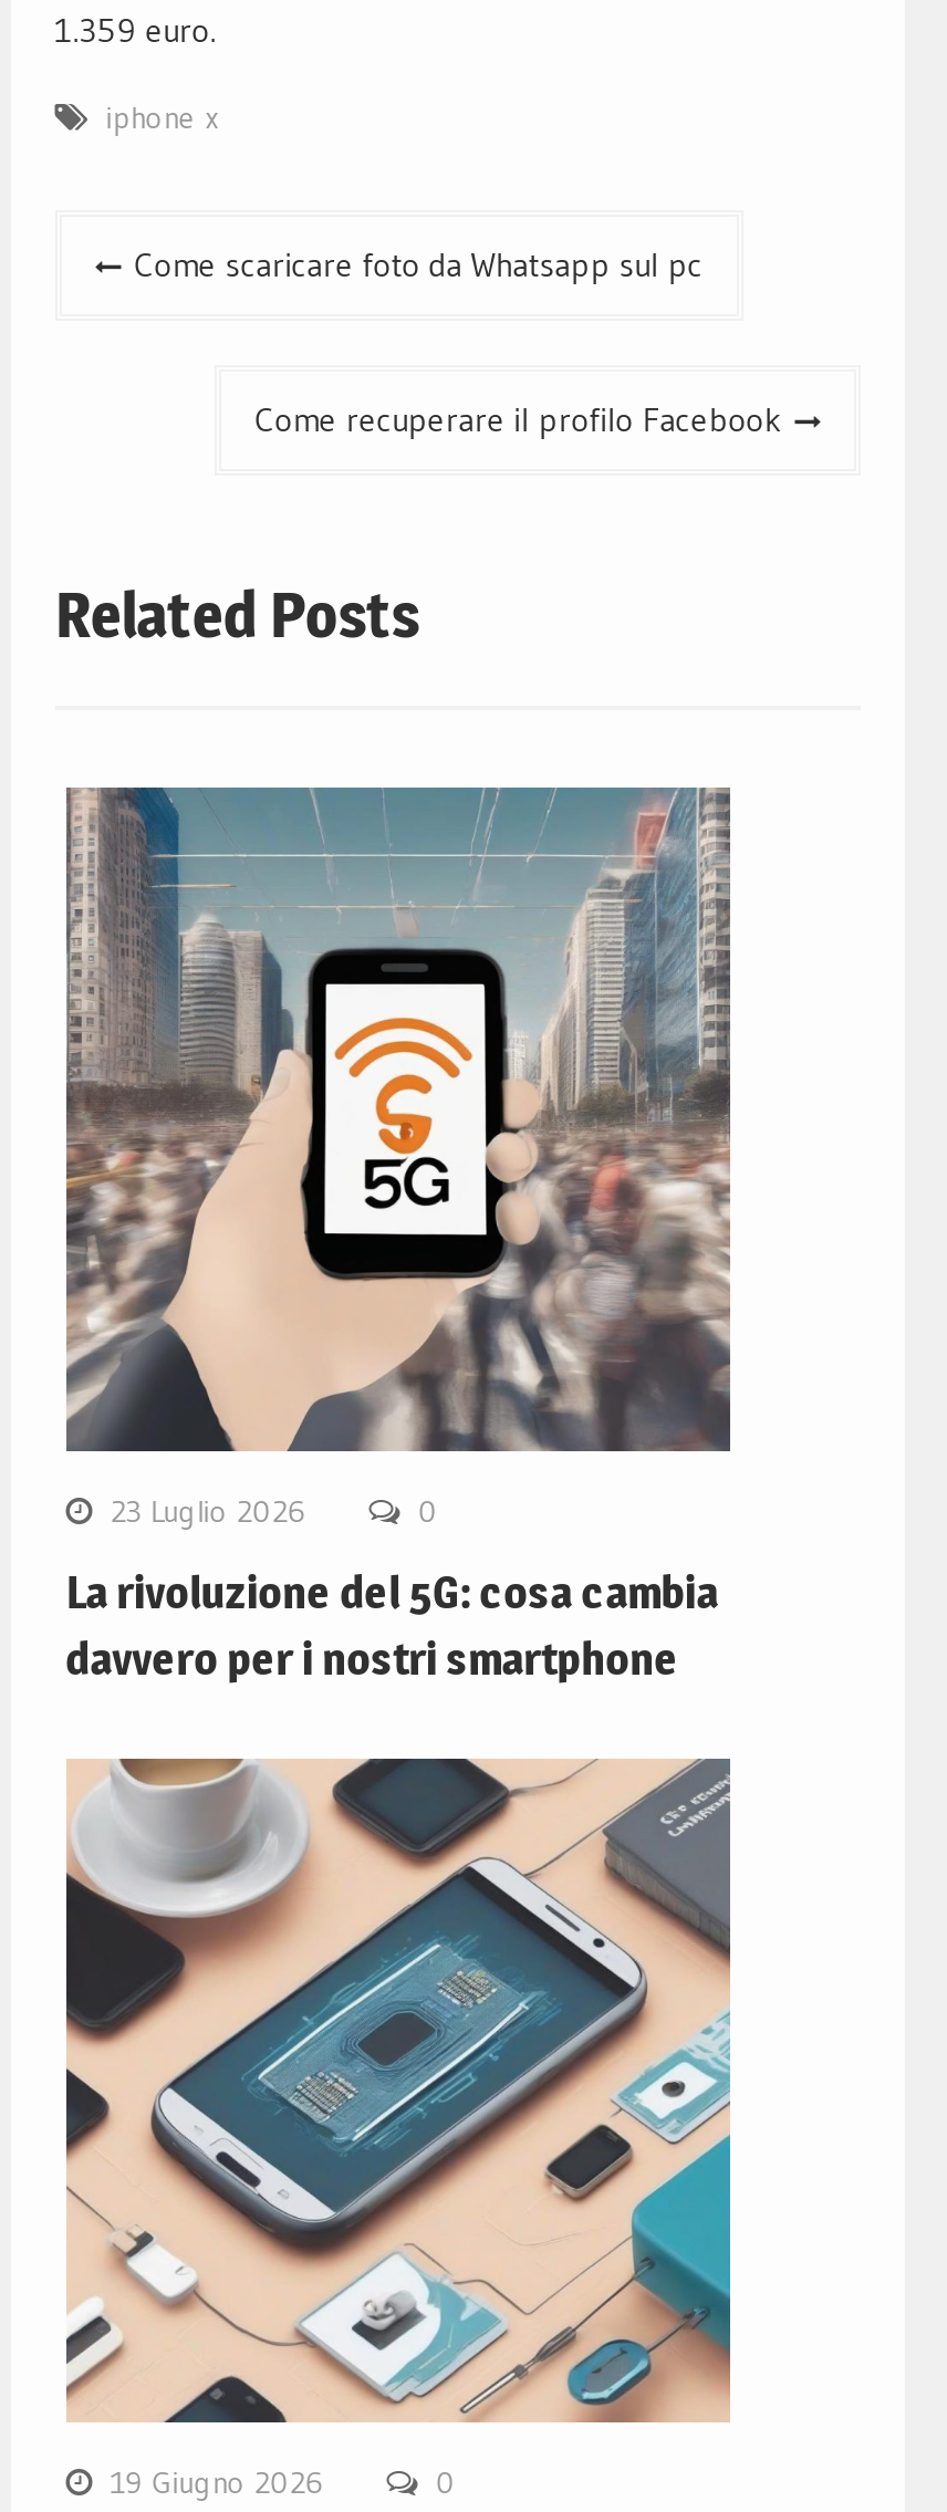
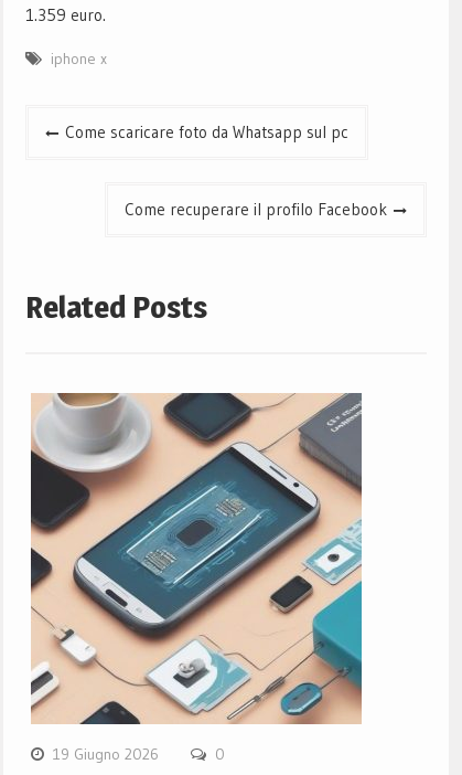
[64,785,732,1686] [image] | 23 Luglio 2026 | 0 | La rivoluzione del 5G: cosa cambia | davvero per i nostri smartphone -> none

